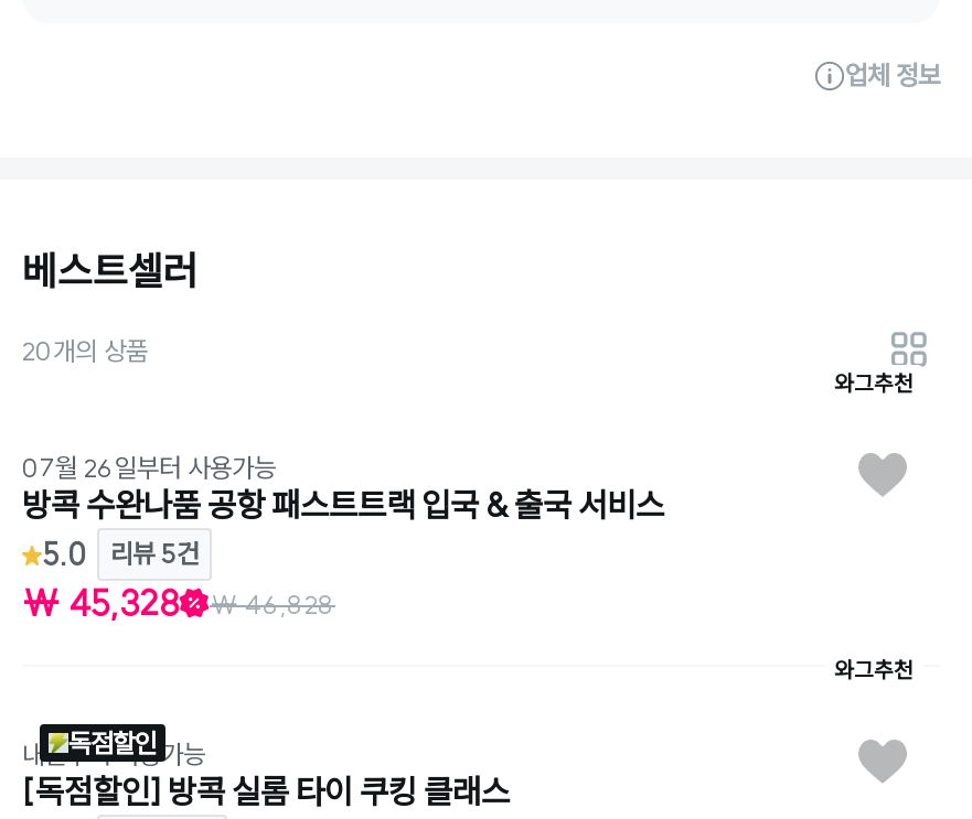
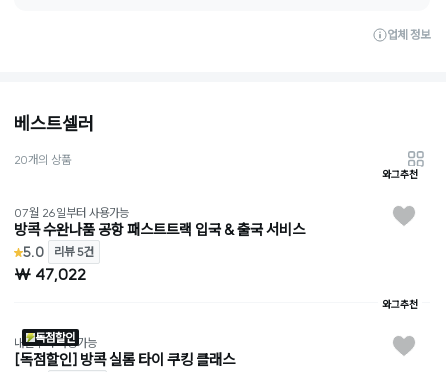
[22,581,335,625] ₩ 45,328 | ₩ 46,828 -> [14,264,86,284] ₩ 47,022

